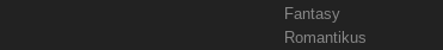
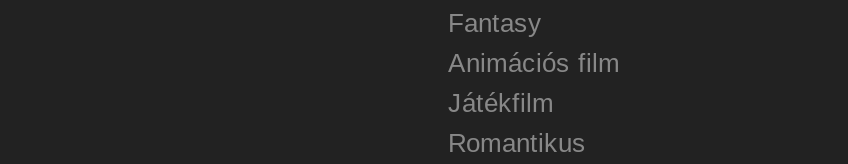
none -> [448,48,620,118] Animációs film | Játékfilm

